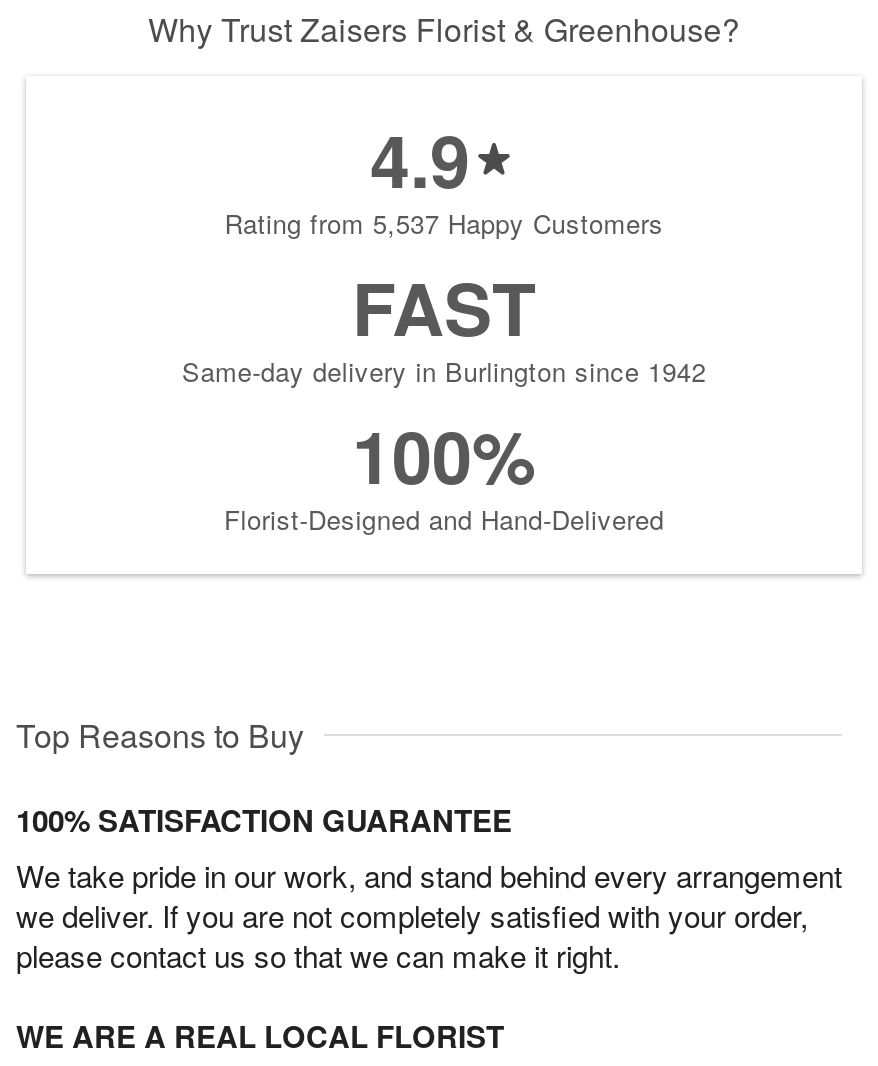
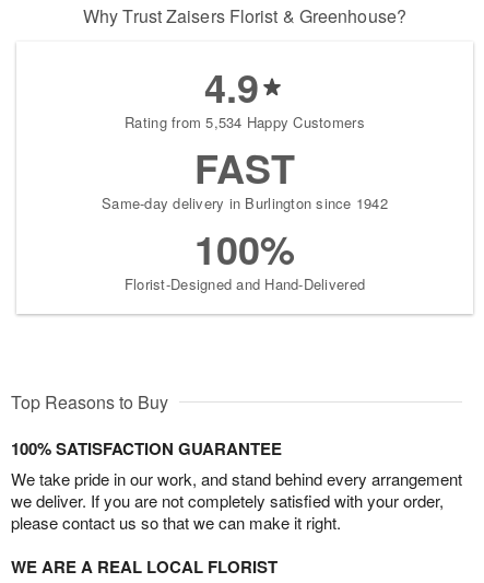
[224,205,664,243] Rating from 5,537 Happy Customers -> [125,112,365,133] Rating from 5,534 Happy Customers

